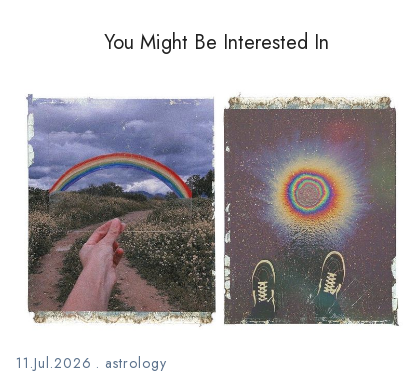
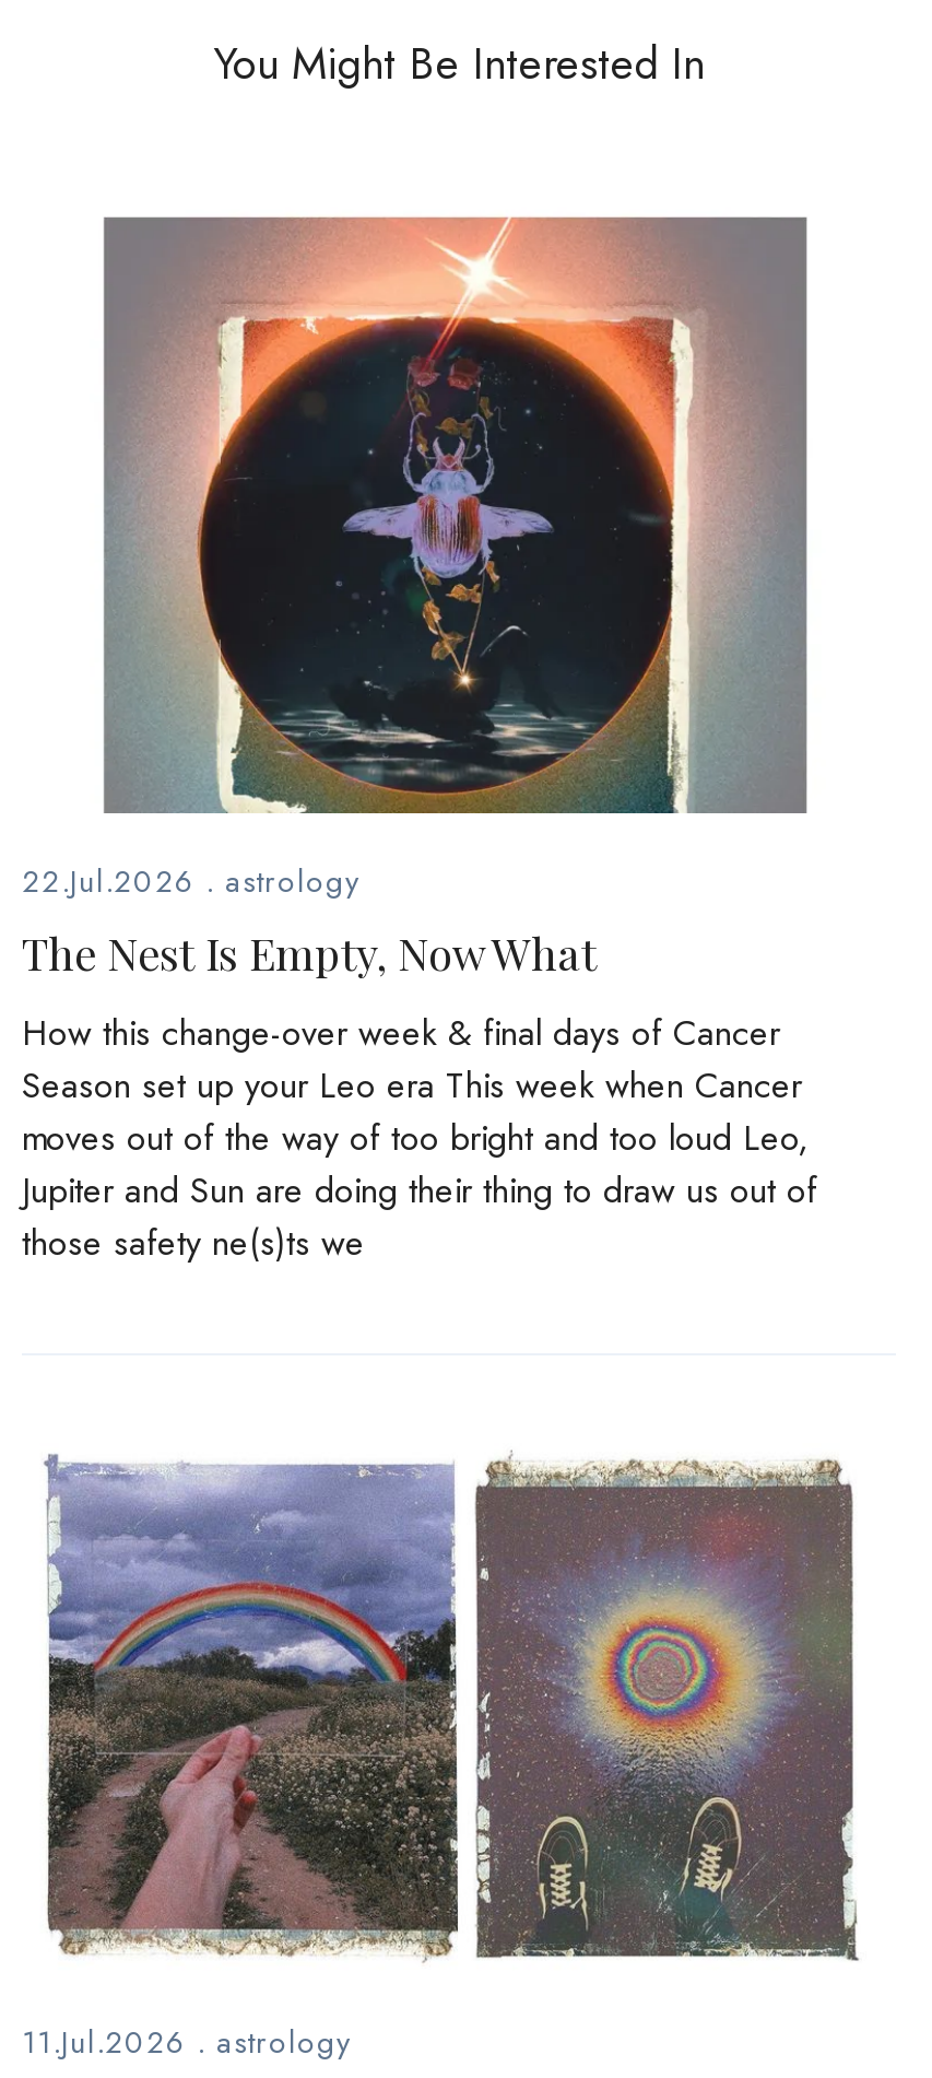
none -> [22,214,817,1268] [image] | 22.Jul.2026 . astrology | The Nest Is Empty, Now What | How this change-over week & final days of Cancer | Season set up your Leo era This week when Cancer | moves out of the way of too bright and too loud Leo, | Jupiter and Sun are doing their thing to draw us out of | those safety ne(s)ts we

